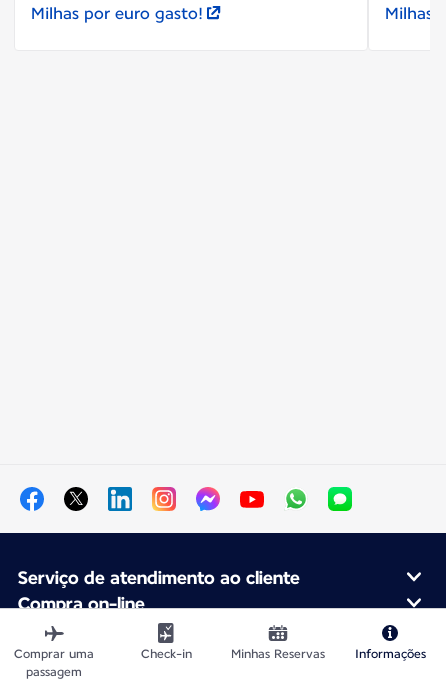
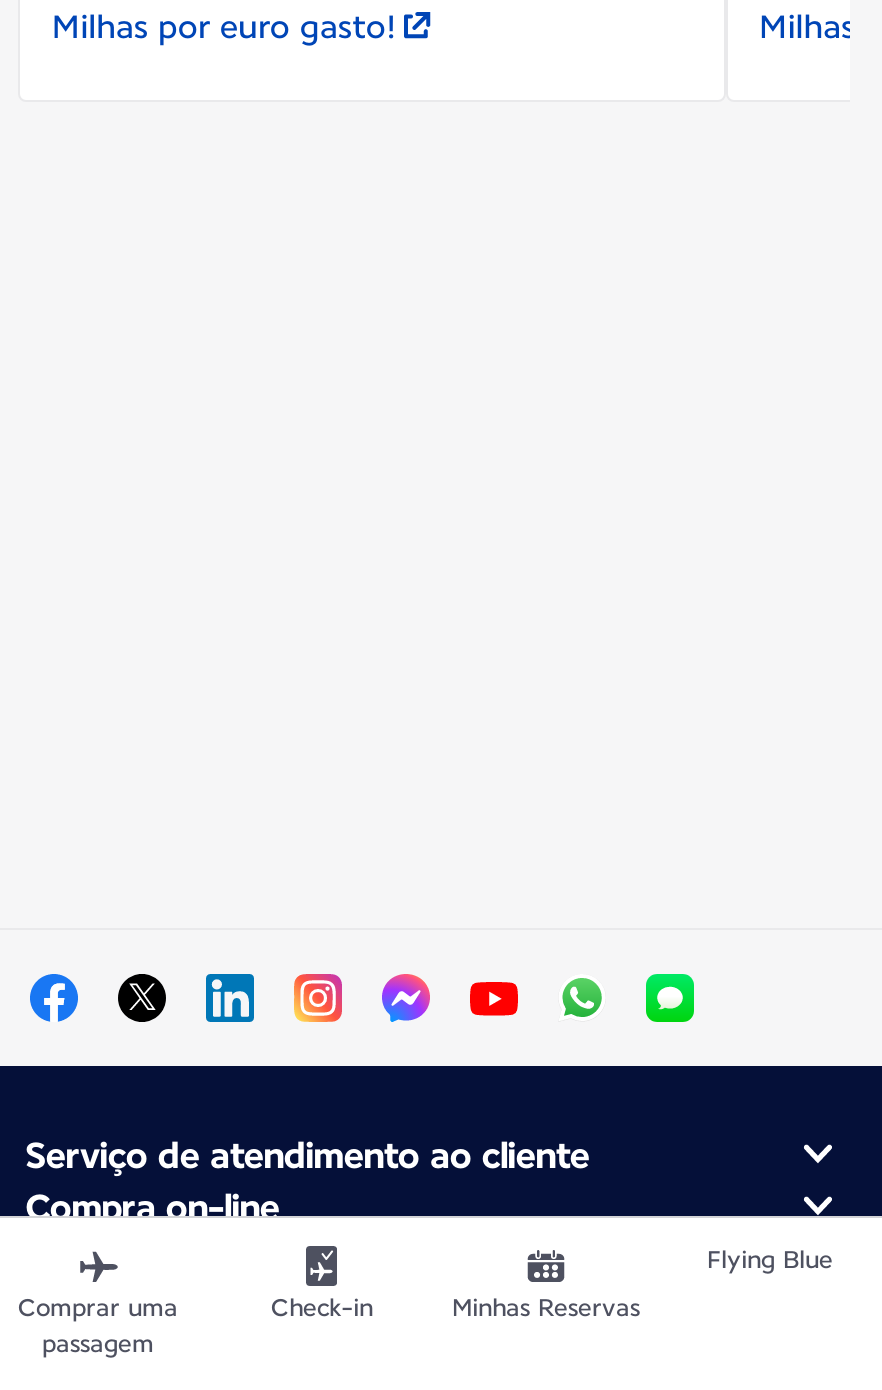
[354,647,425,661] Informações -> [707,1246,833,1274] Flying Blue

